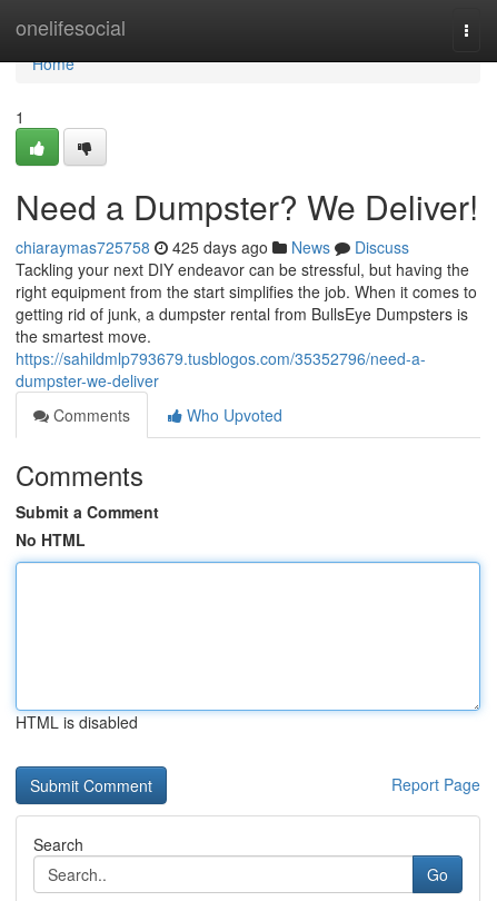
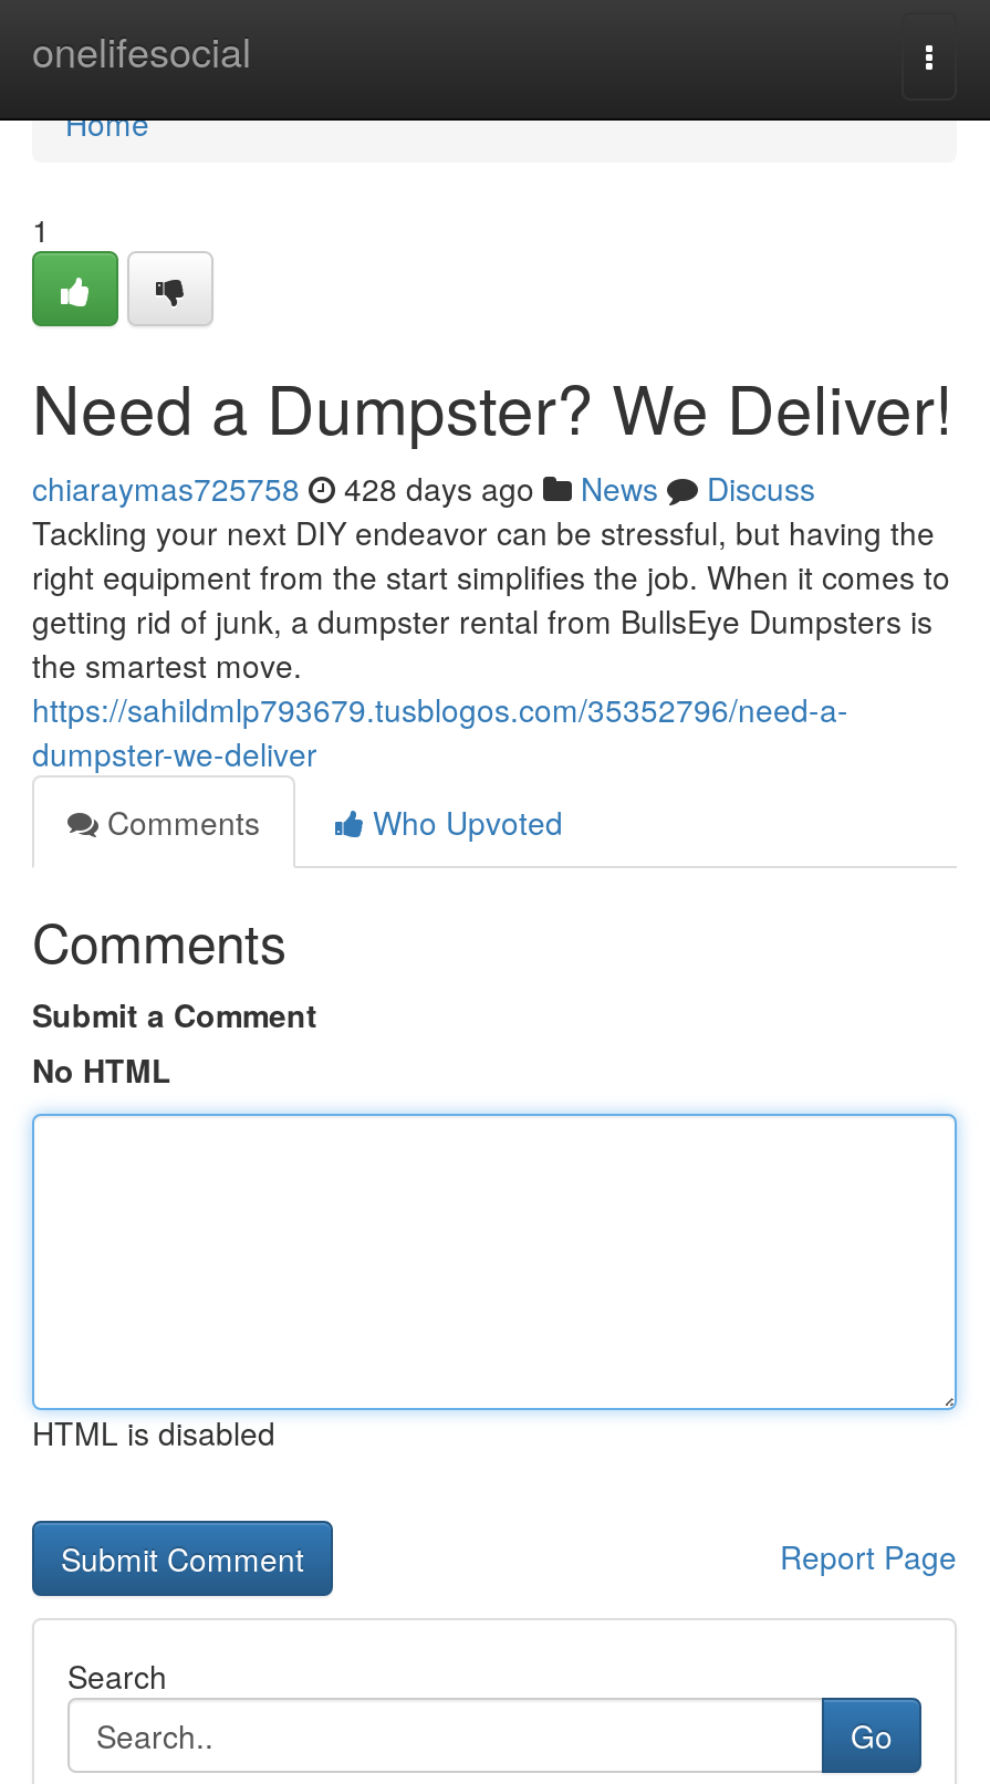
[16,236,409,258] chiaraymas725758 425 days ago News Discuss -> [32,466,815,510] chiaraymas725758 428 days ago News Discuss

